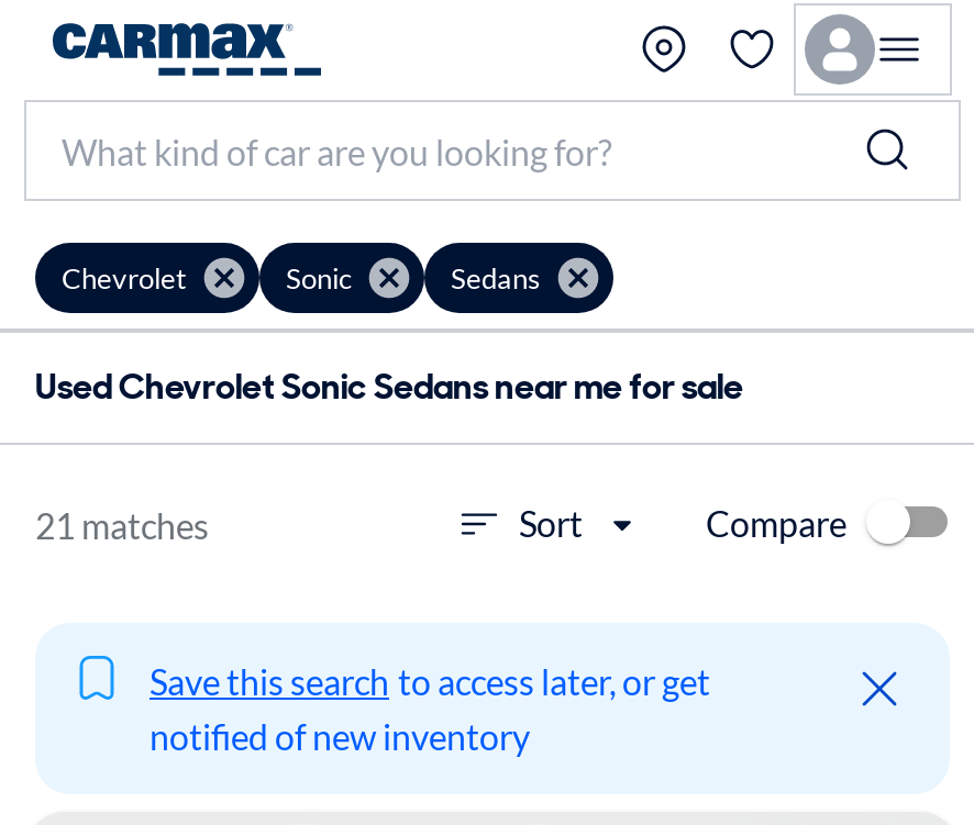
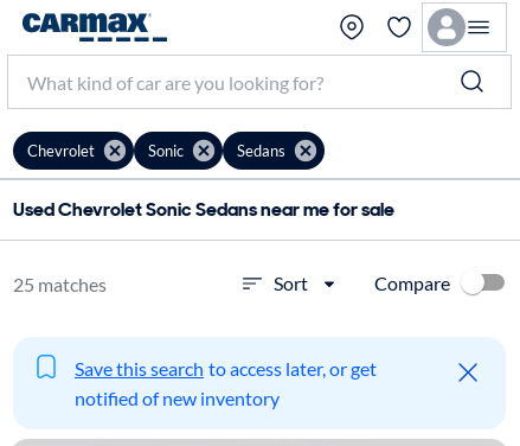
[35,503,209,545] 21 matches -> [13,272,107,295] 25 matches

